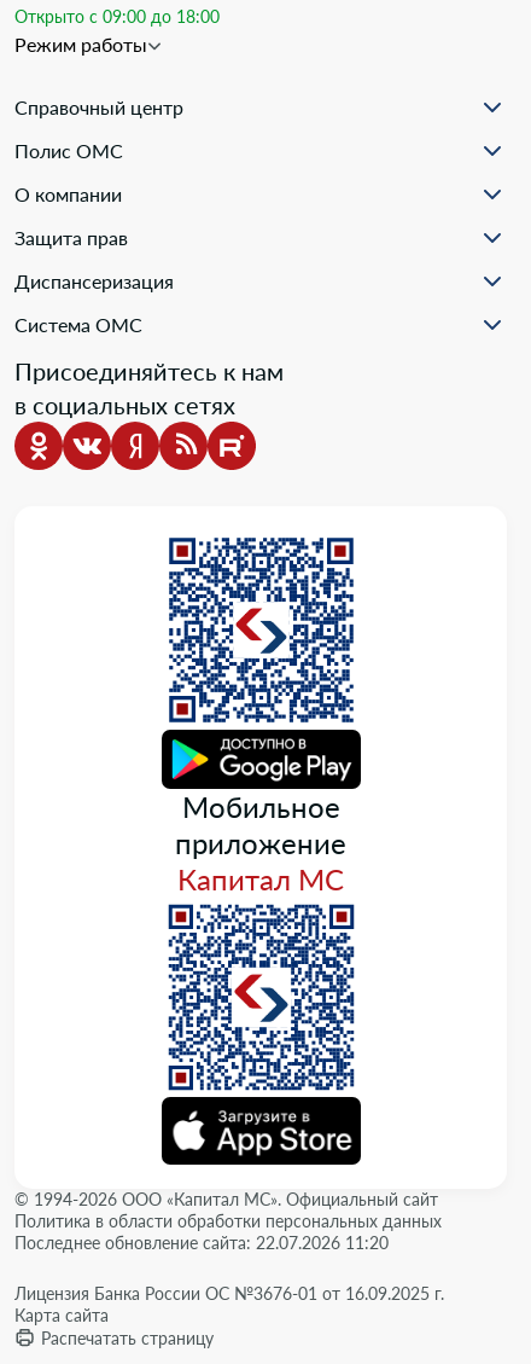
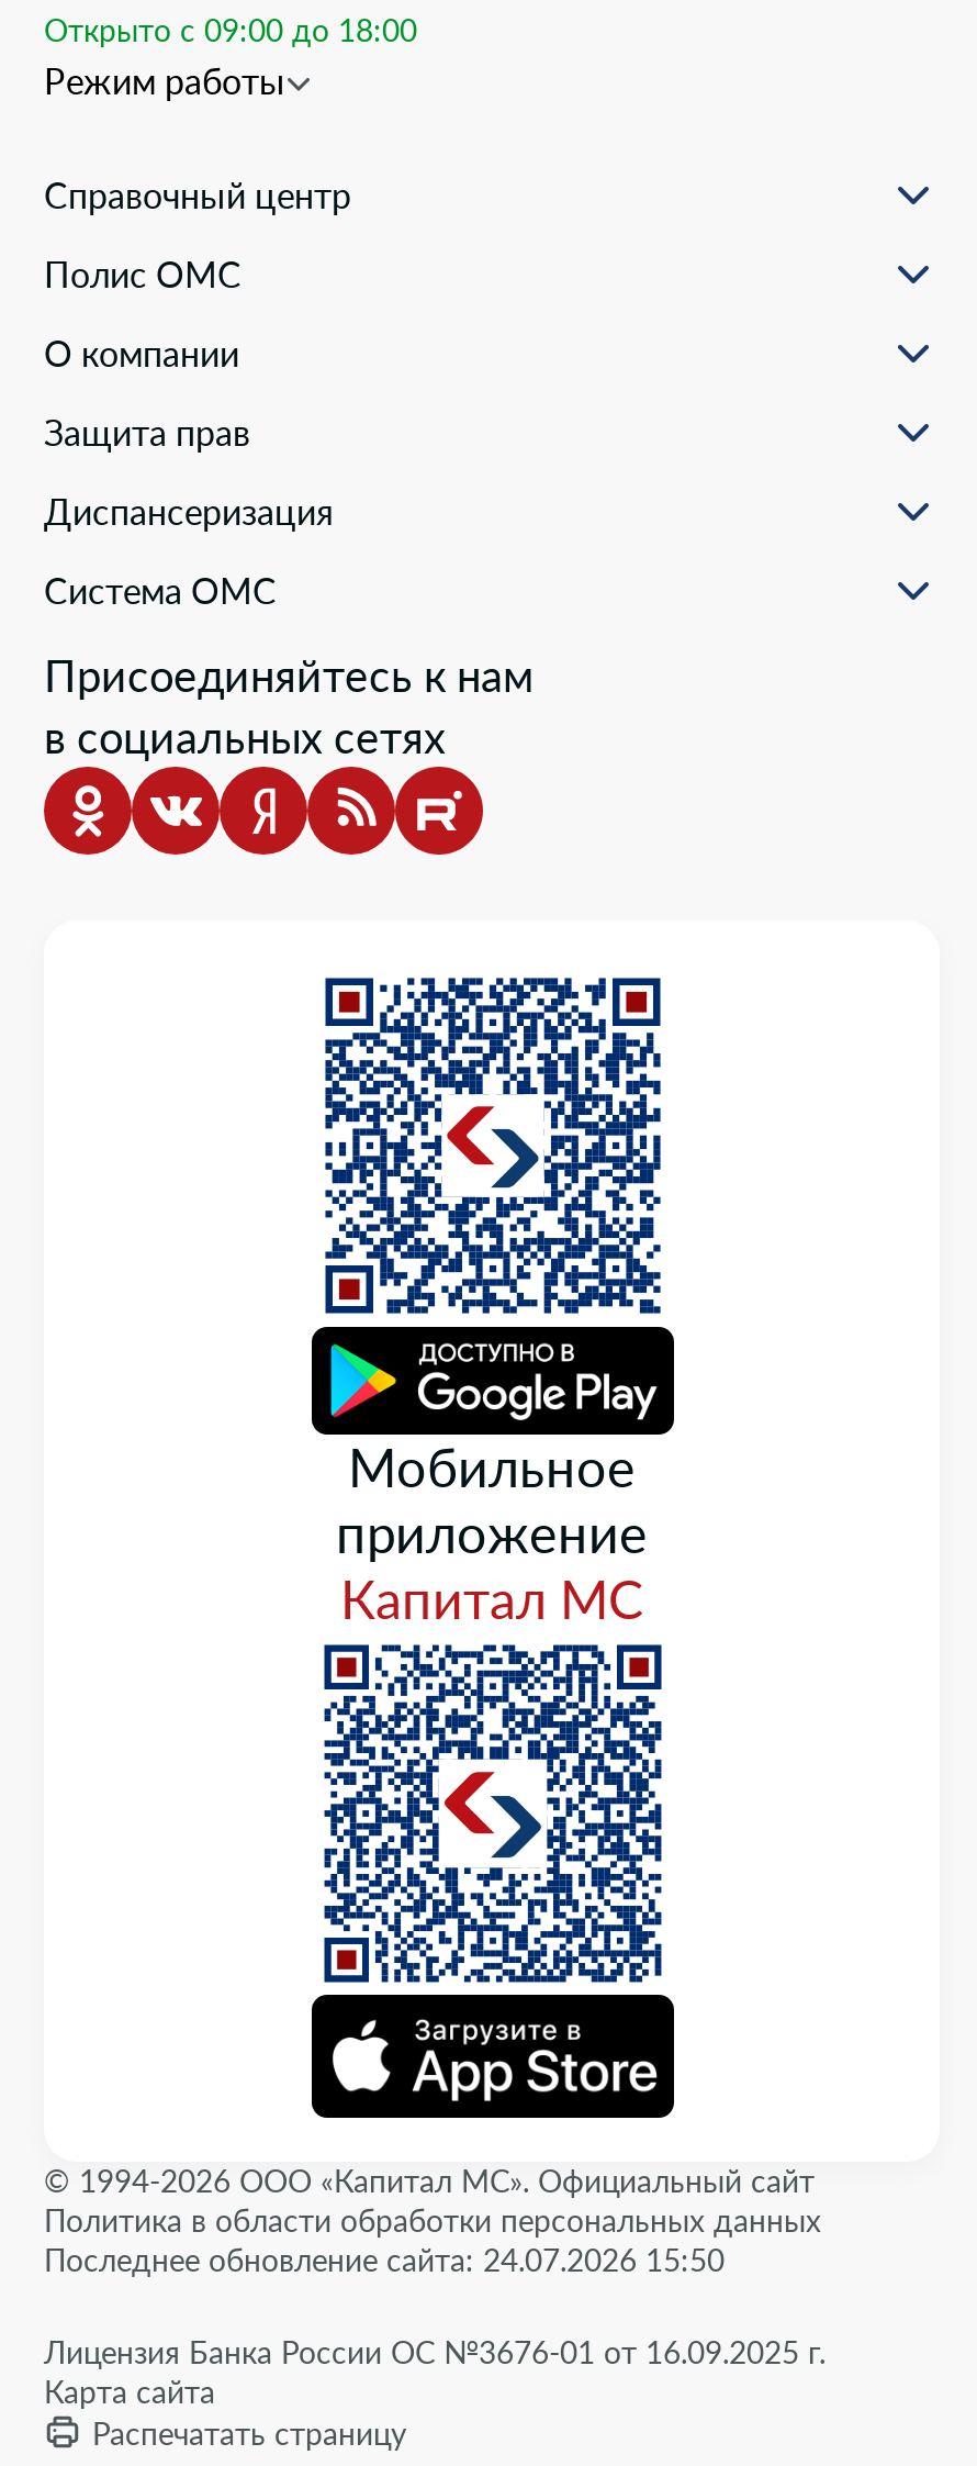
[14,1232,389,1253] Последнее обновление сайта: 22.07.2026 11:20 -> [44,2241,725,2278] Последнее обновление сайта: 24.07.2026 15:50

